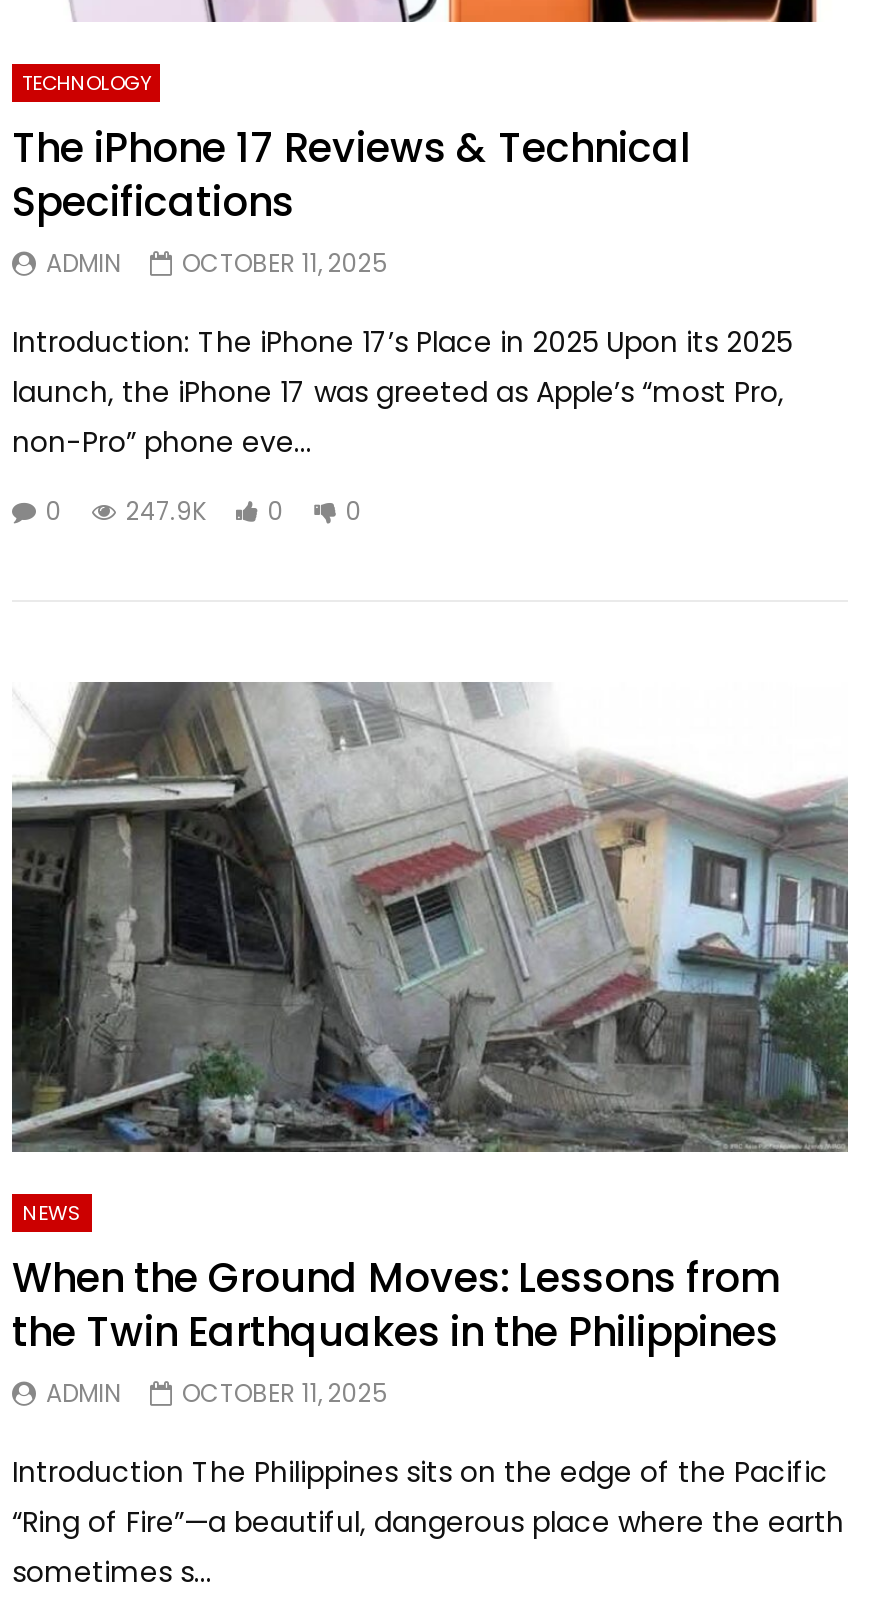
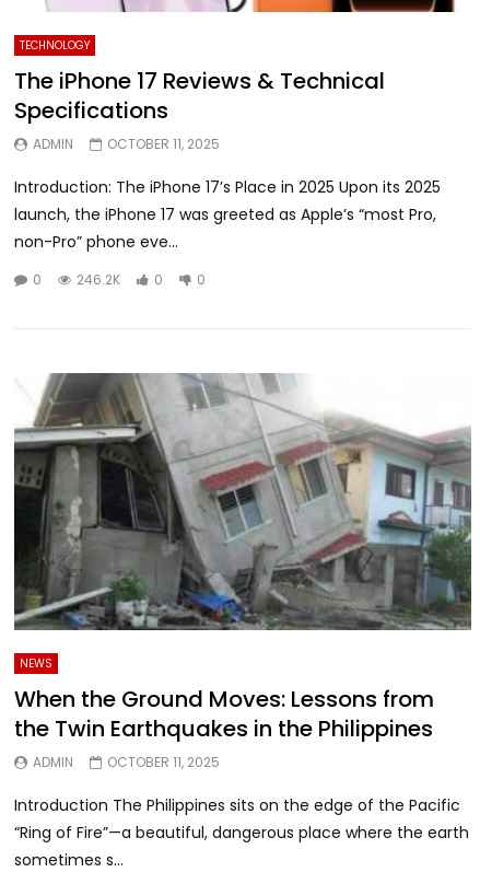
[46,493,362,527] 0 247.9K 0 0 -> [33,270,206,288] 0 246.2K 0 0

